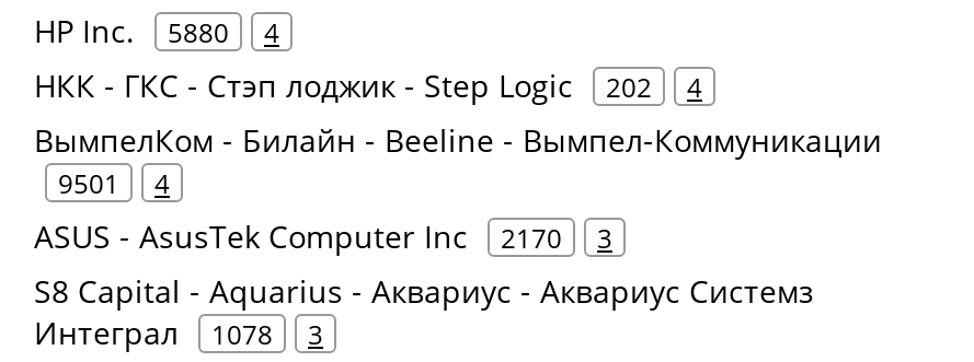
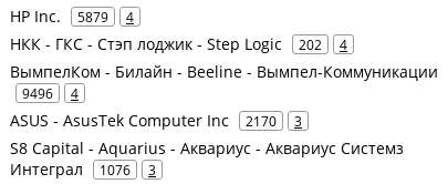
[34,10,279,51] HP Inc. 5880 4 -> [10,6,134,27] HP Inc. 5879 4
[58,165,170,200] 9501 4 -> [22,84,79,102] 9496 4
[34,312,323,353] Интеграл 1078 3 -> [10,159,156,180] Интеграл 1076 3

